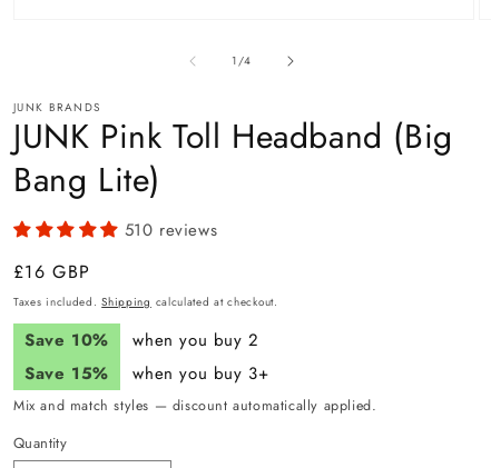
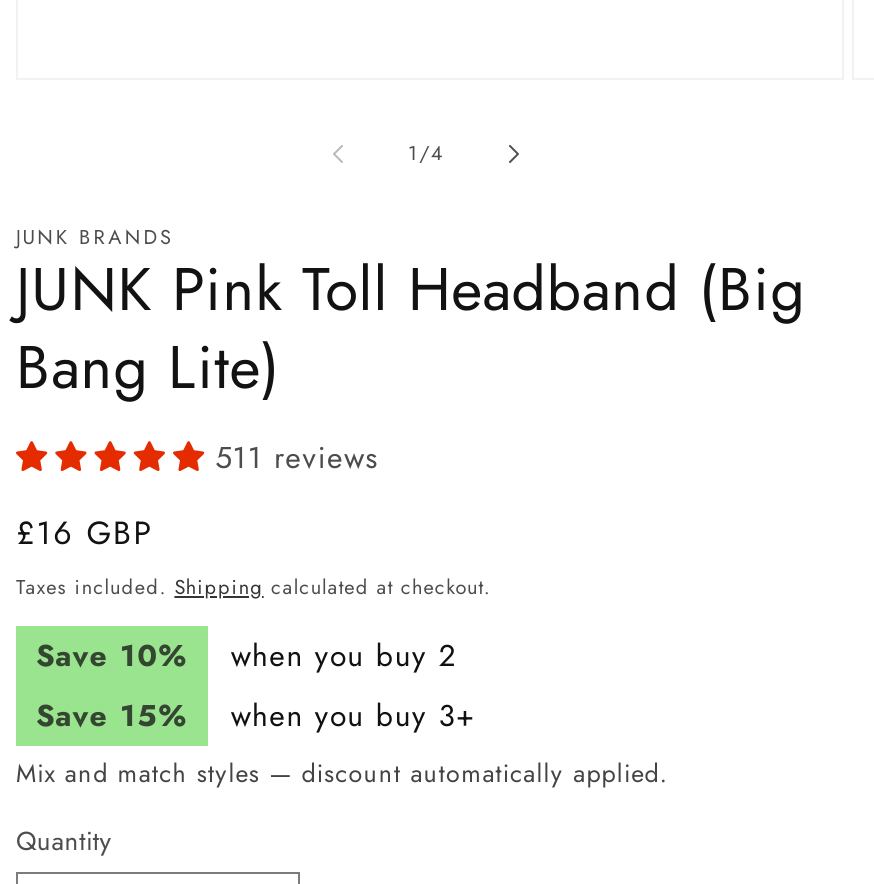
[124,218,217,242] 510 reviews -> [215,435,379,479] 511 reviews

